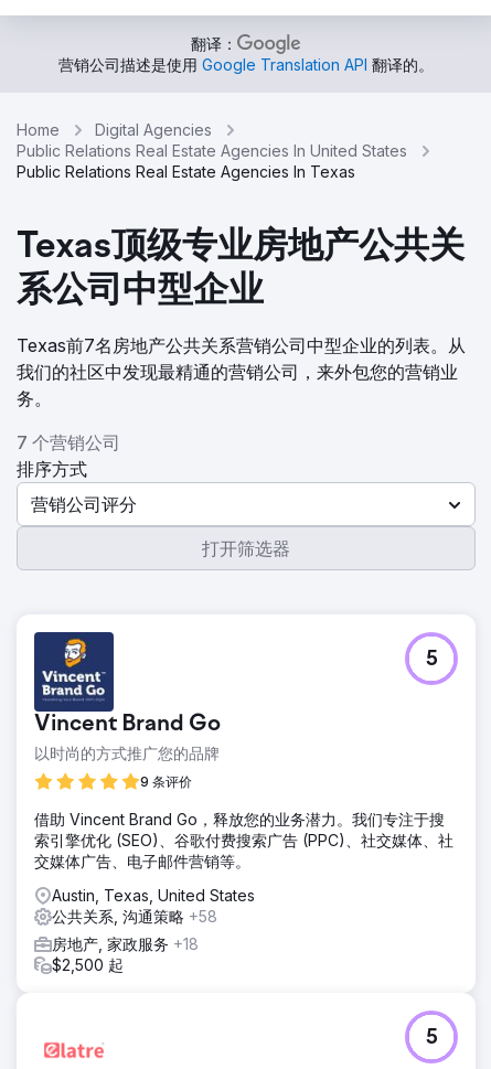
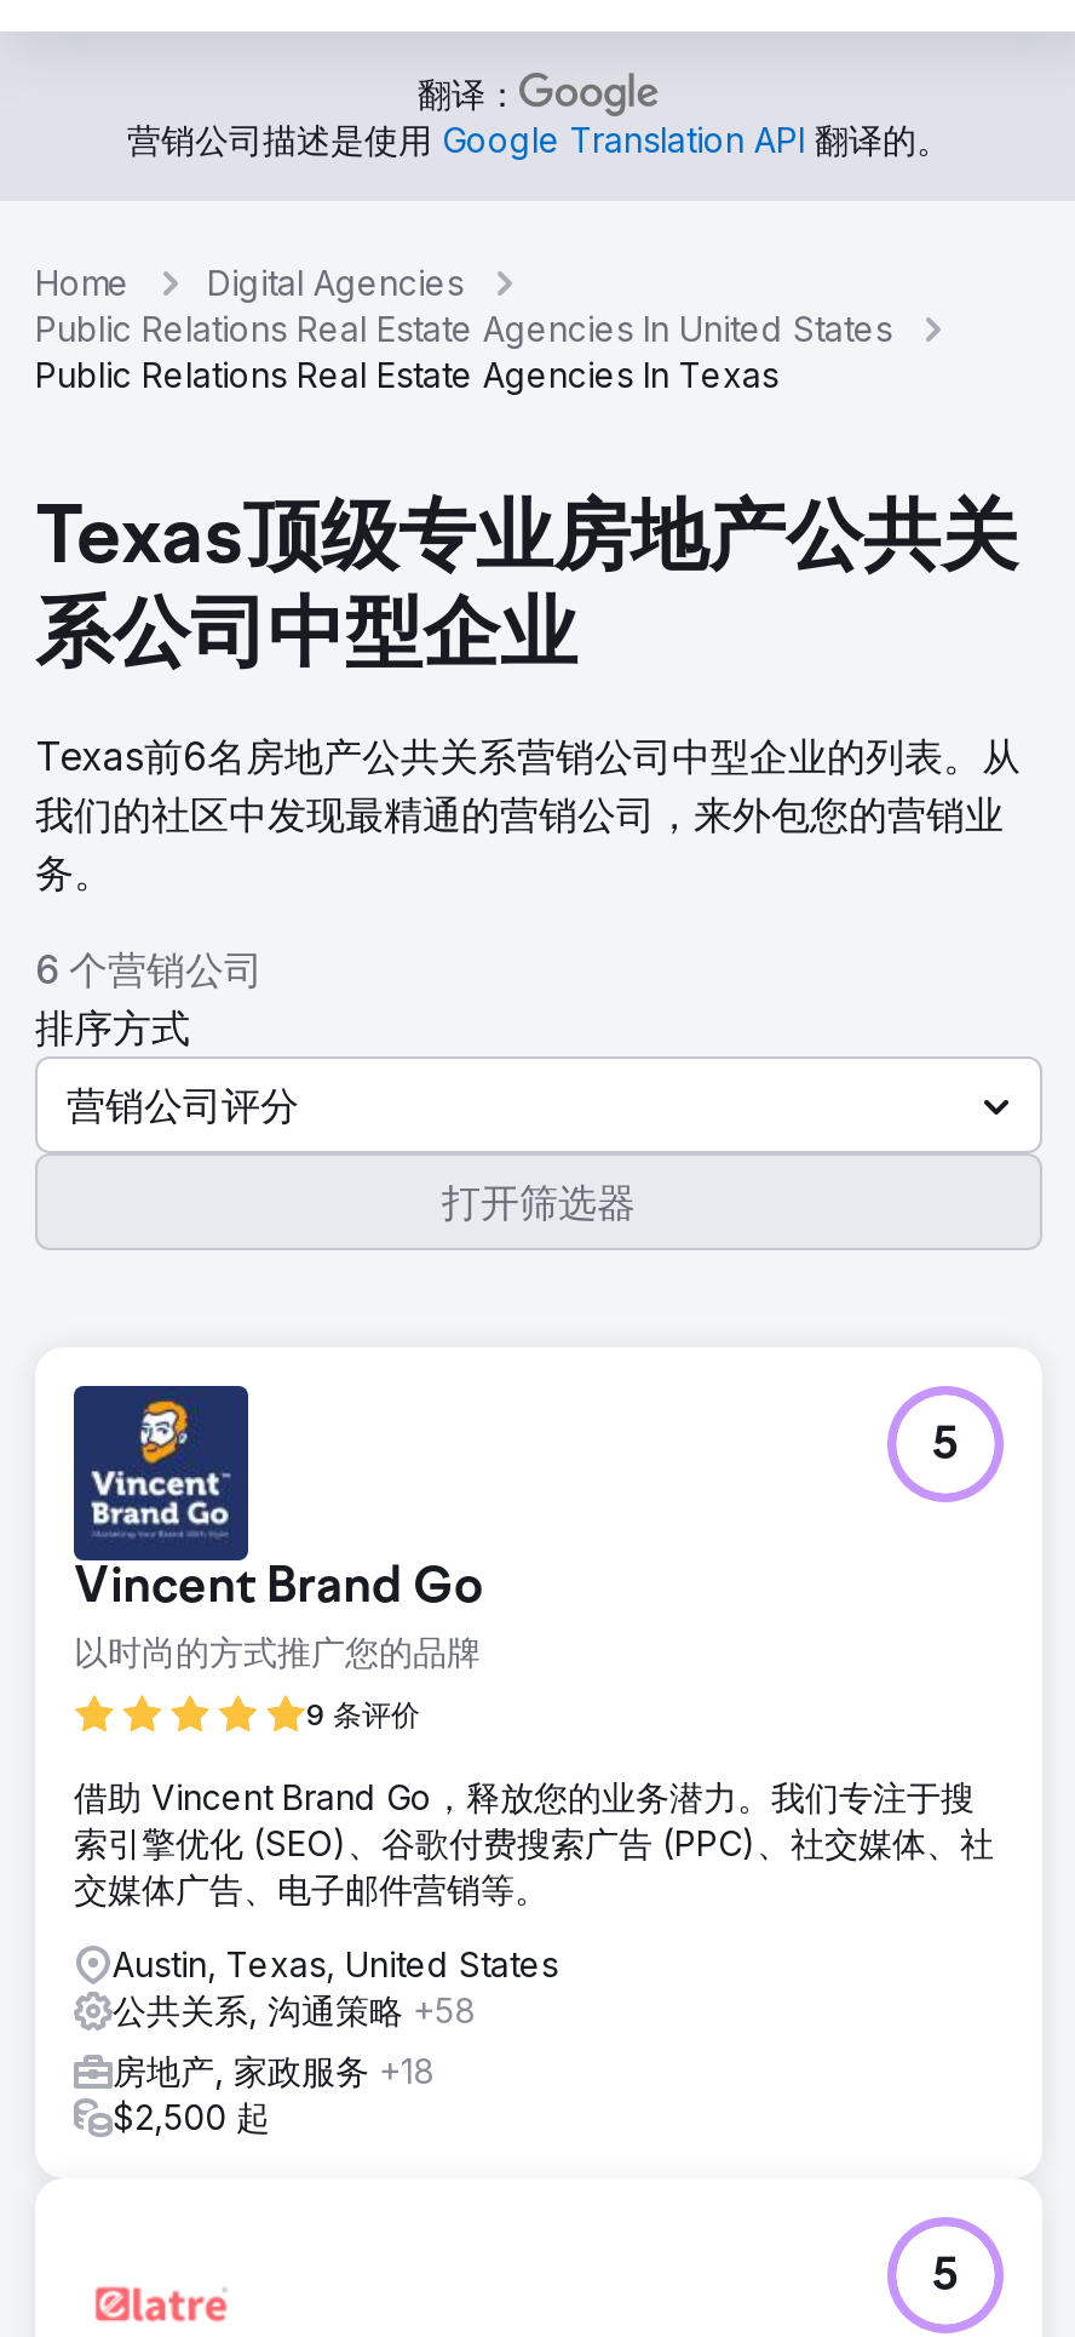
[17,334,466,356] Texas前7名房地产公共关系营销公司中型企业的列表。从 -> [35,732,1021,780] Texas前6名房地产公共关系营销公司中型企业的列表。从
[17,431,120,453] 7 个营销公司 -> [35,945,263,993] 6 个营销公司

